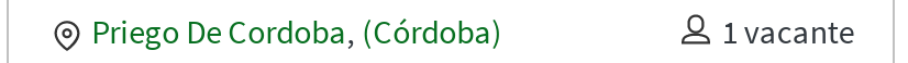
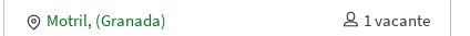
[91,12,503,53] Priego De Cordoba, (Córdoba) -> [46,10,166,30] Motril, (Granada)

